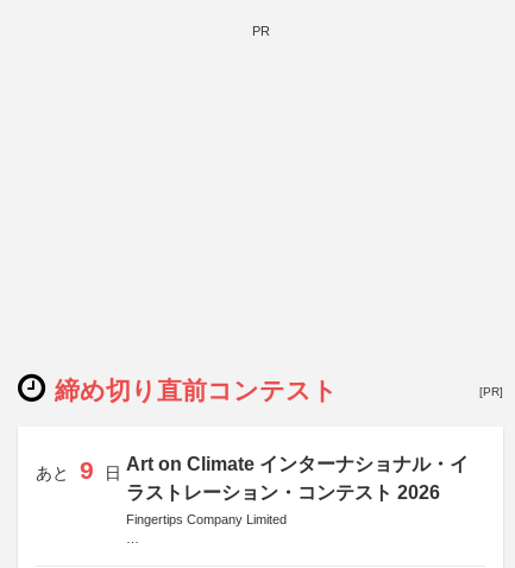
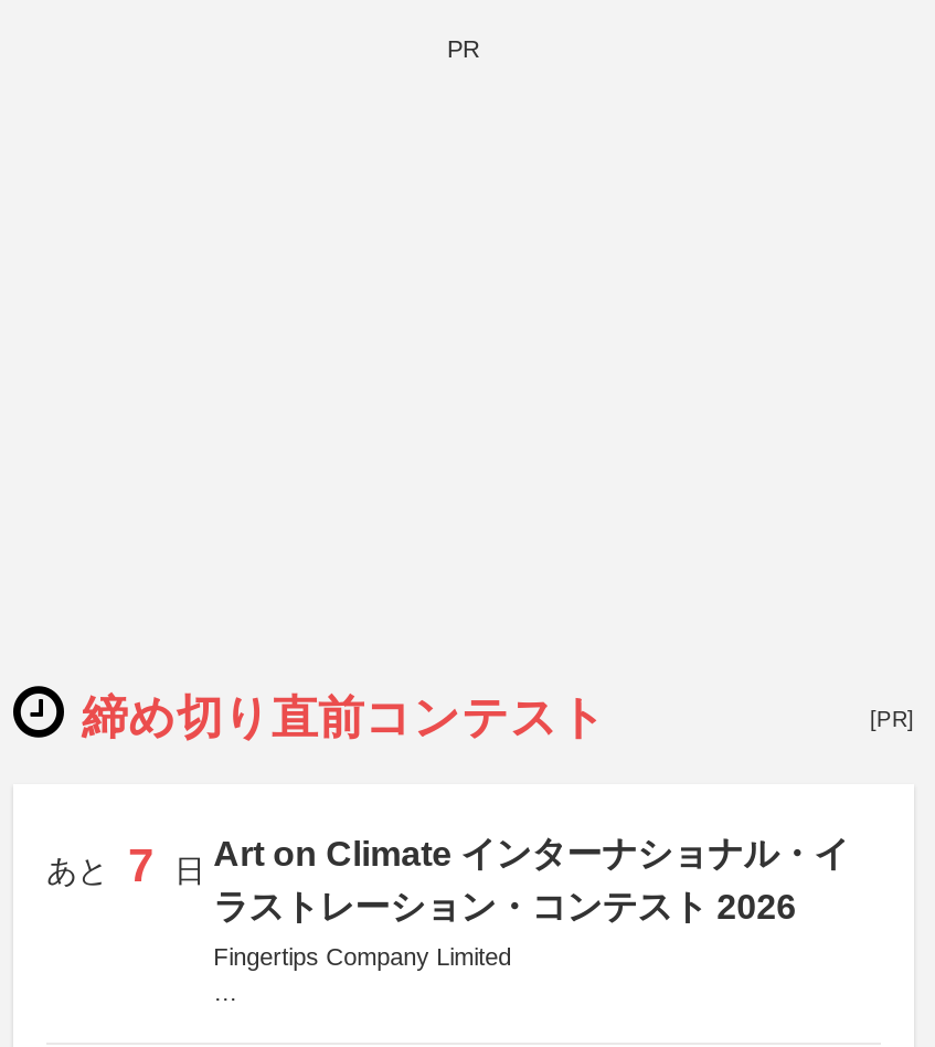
[36,454,468,484] あと 9 日 Art on Climate インターナショナル・イ -> [46,835,849,890] あと 7 日 Art on Climate インターナショナル・イ

